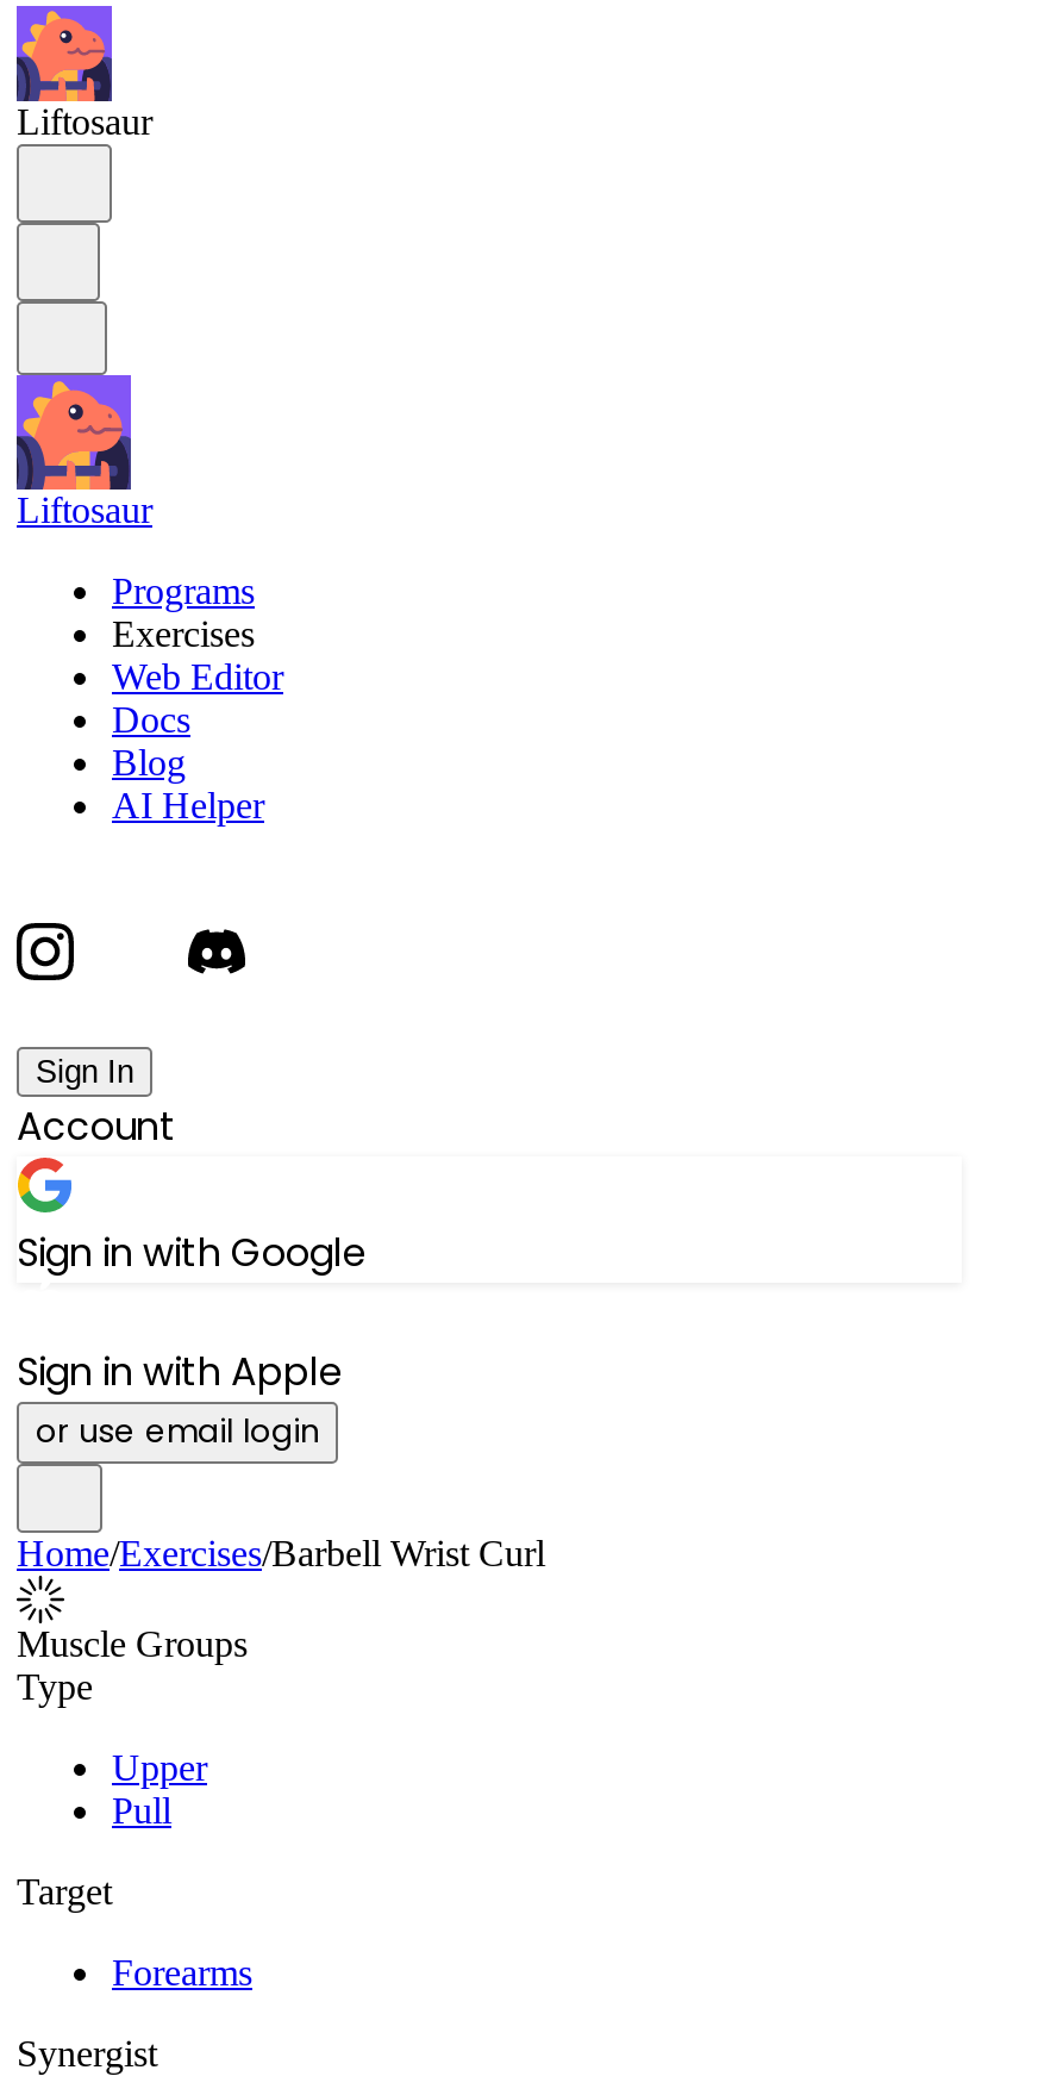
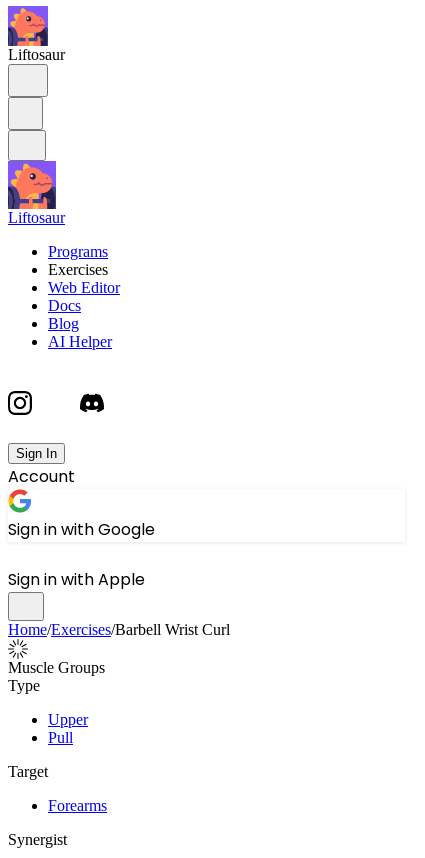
[36,1409,319,1454] or use email login -> none

